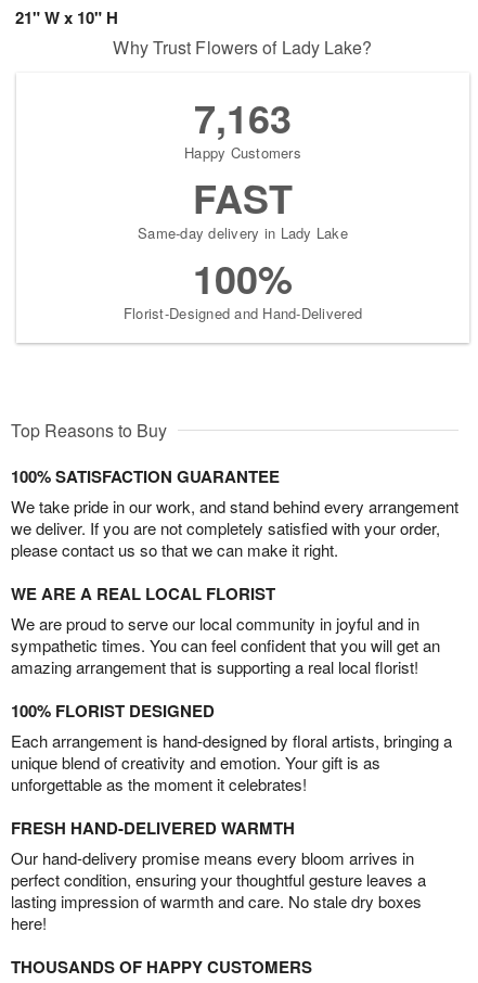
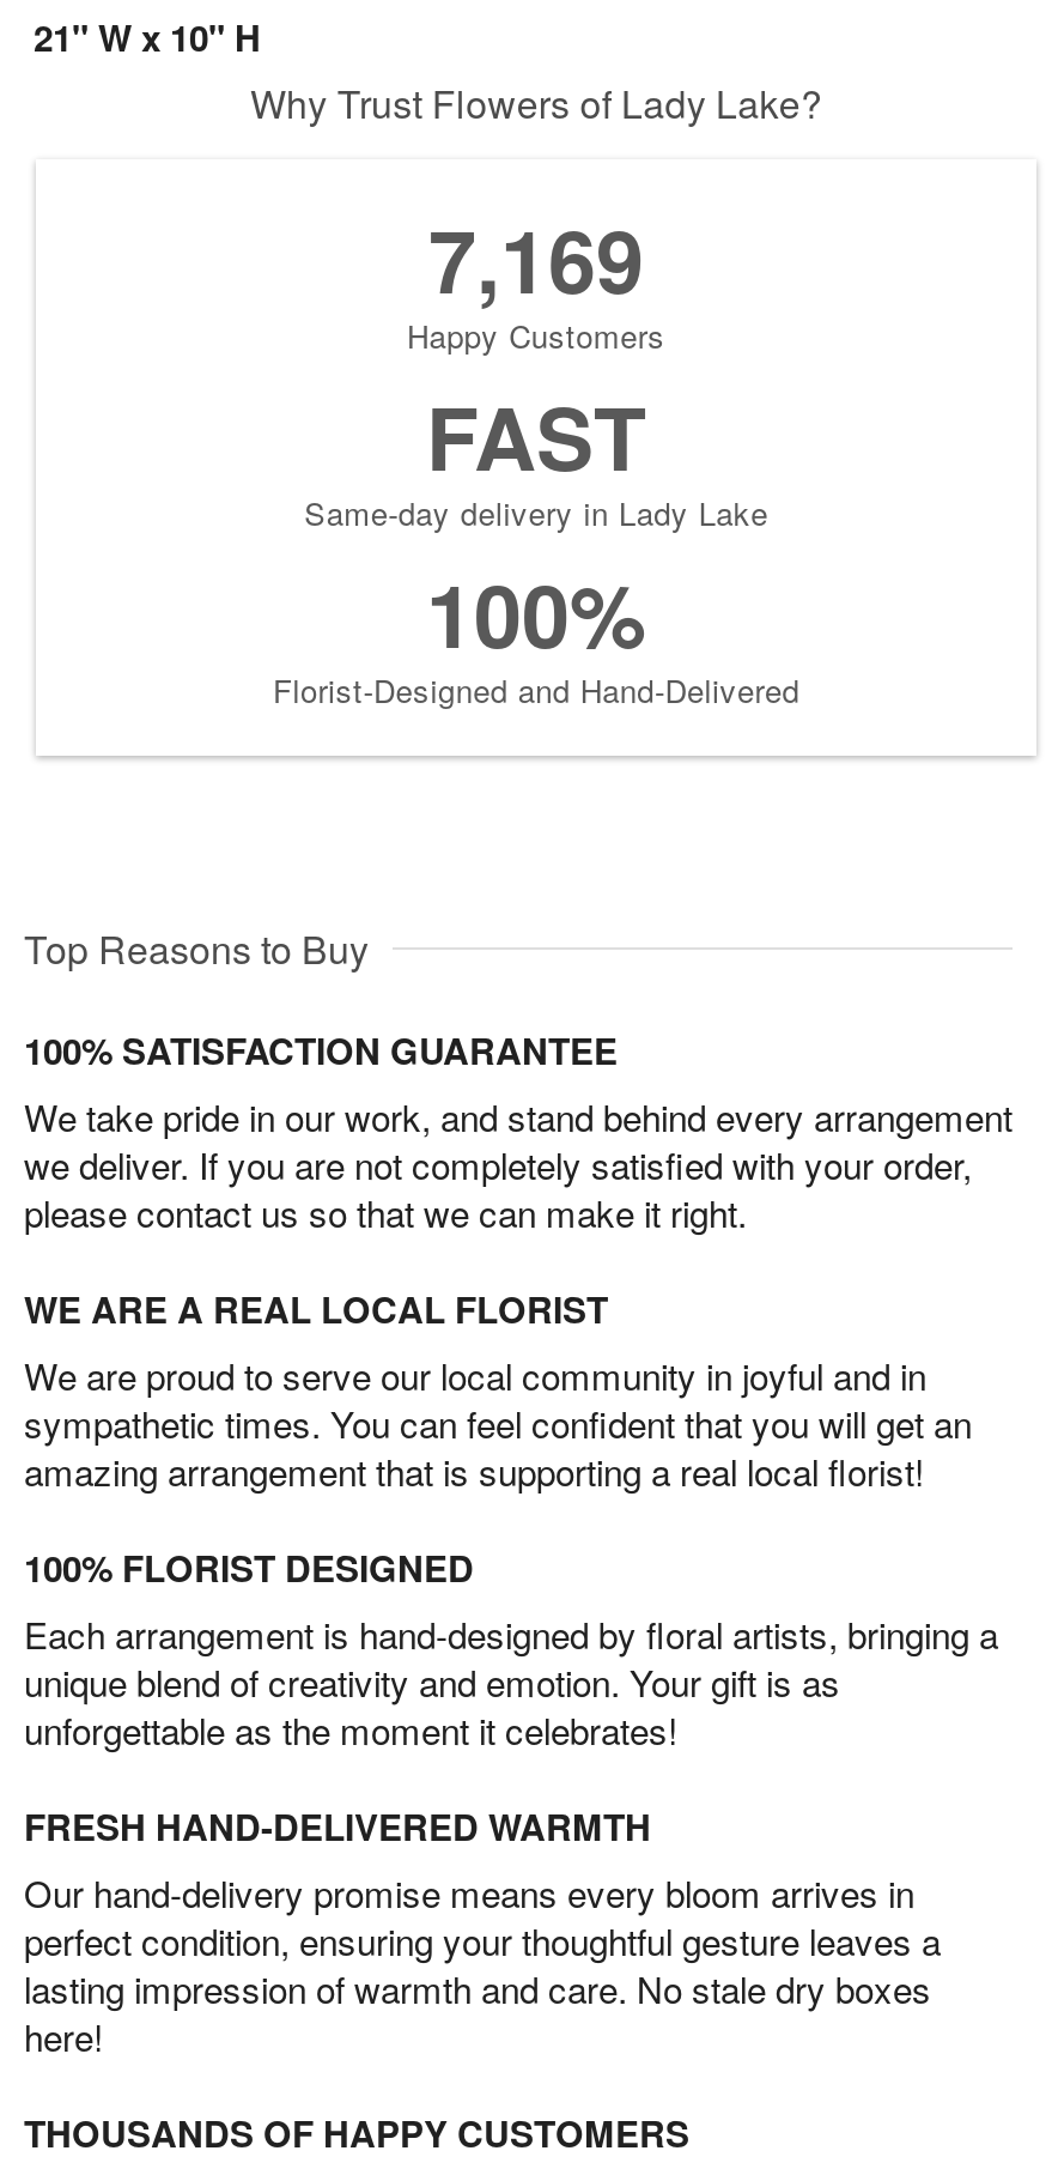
[194,89,292,145] 7,163 -> [428,195,644,320] 7,169

